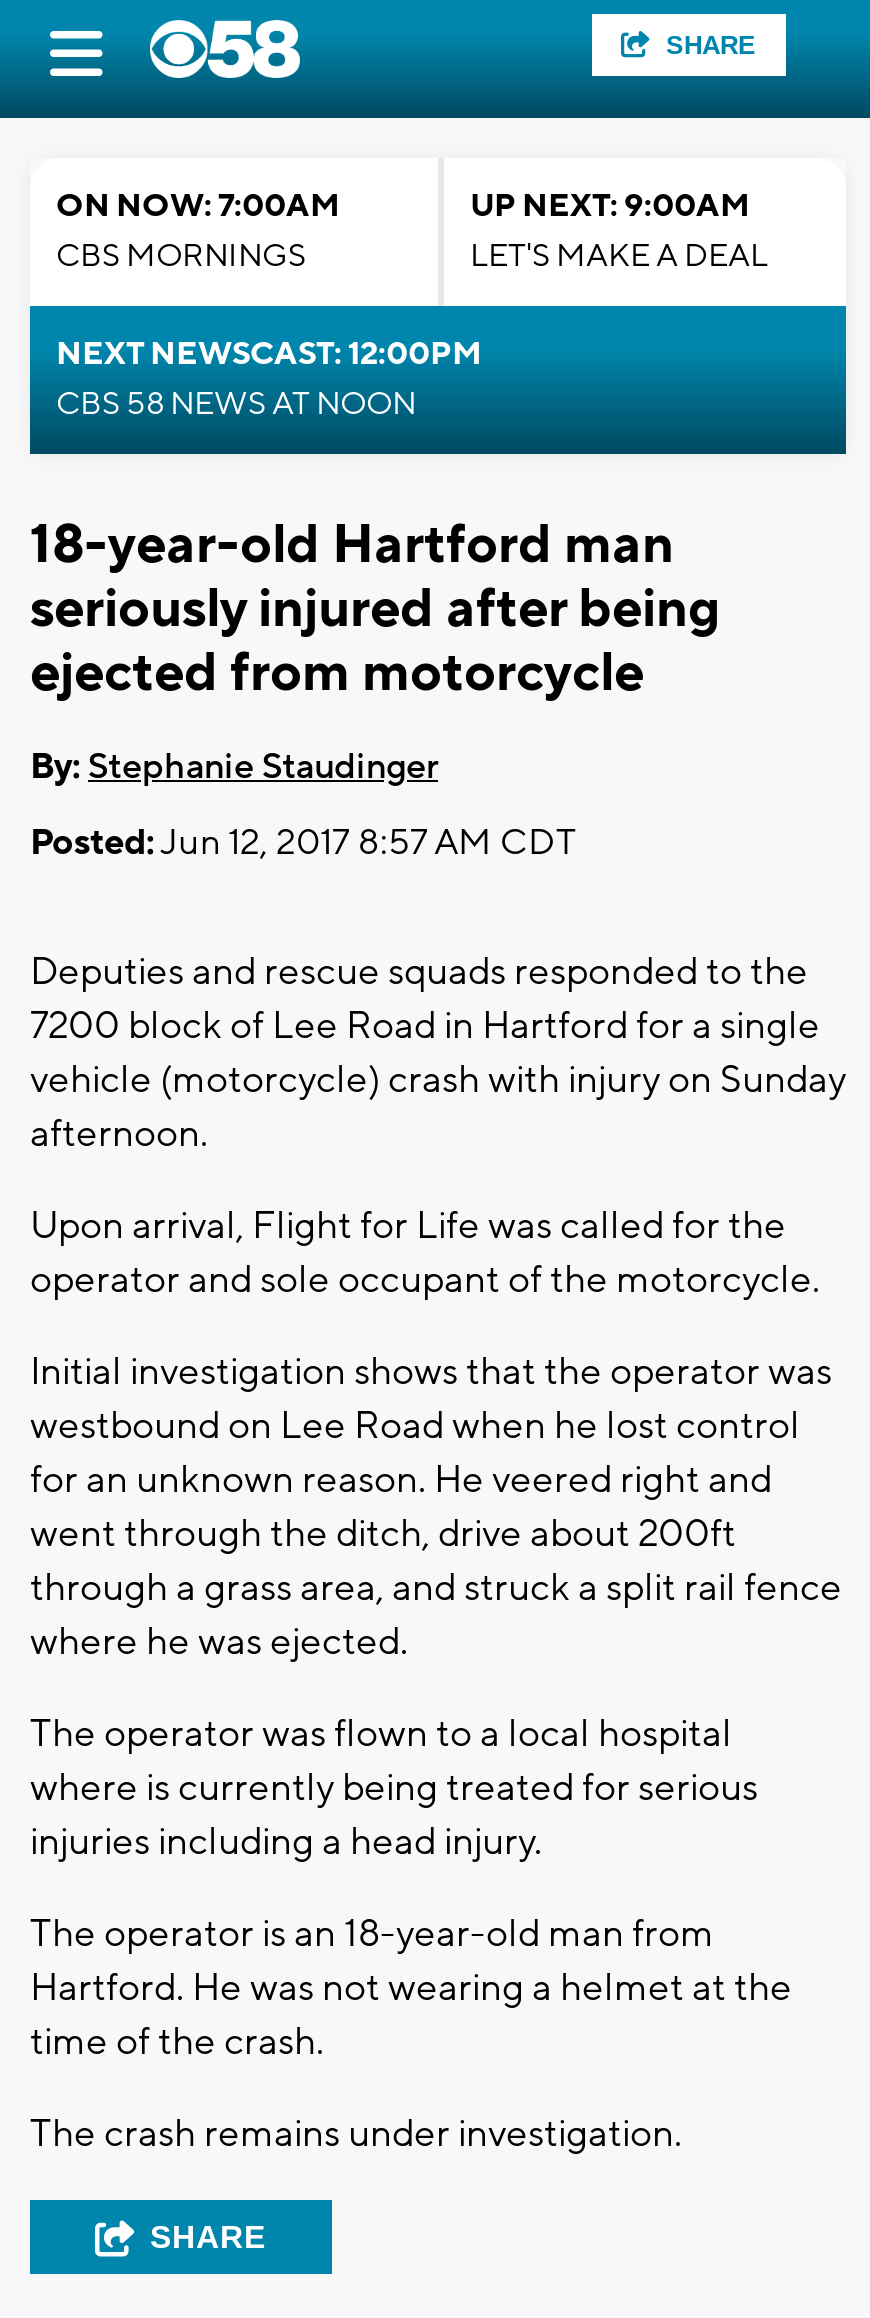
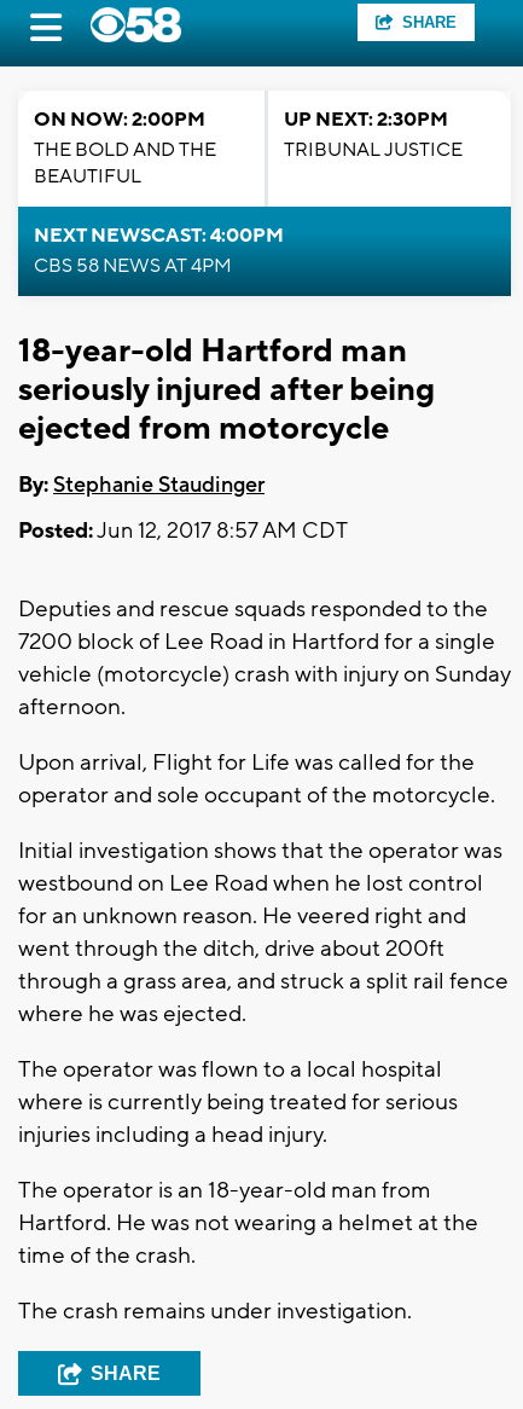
[56,186,340,276] ON NOW: 7:00AM | CBS MORNINGS -> [34,108,216,189] ON NOW: 2:00PM | THE BOLD AND THE | BEAUTIFUL
[470,186,768,276] UP NEXT: 9:00AM | LET'S MAKE A DEAL -> [284,108,463,162] UP NEXT: 2:30PM | TRIBUNAL JUSTICE
[56,334,482,424] NEXT NEWSCAST: 12:00PM | CBS 58 NEWS AT NOON -> [34,224,284,278] NEXT NEWSCAST: 4:00PM | CBS 58 NEWS AT 4PM

